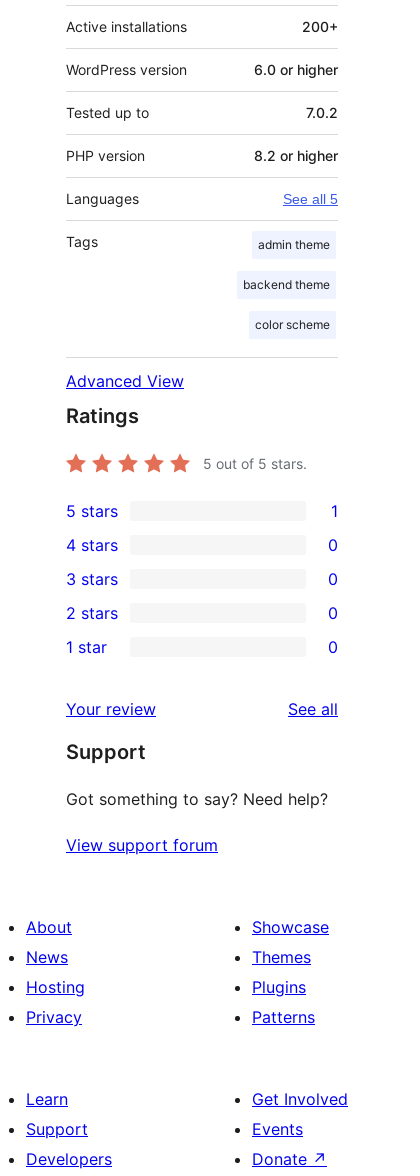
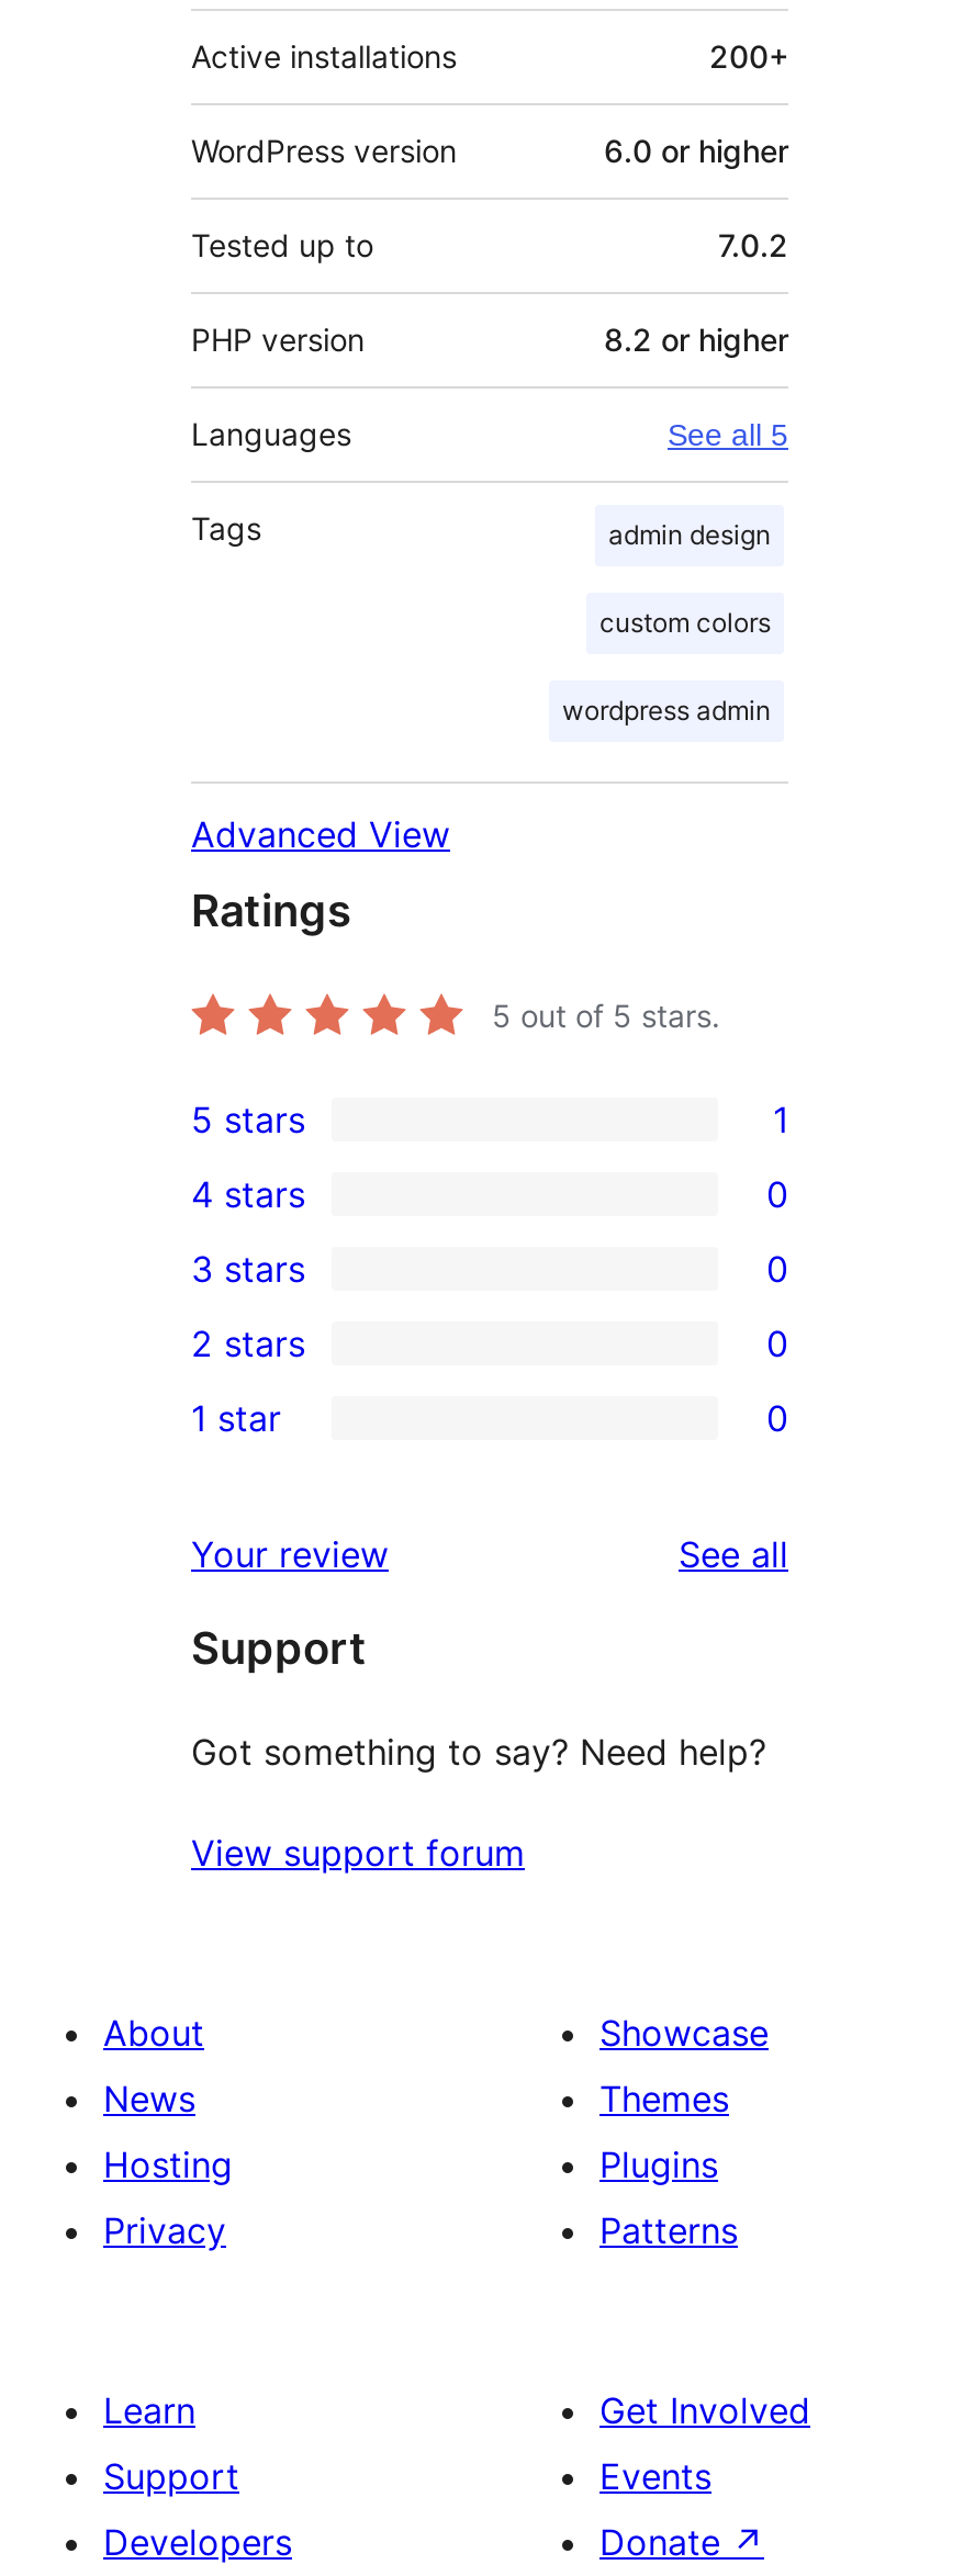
[258,237,330,252] admin theme -> [608,518,771,551] admin design
[243,277,330,292] backend theme -> [599,606,771,639] custom colors
[255,317,330,332] color scheme -> [562,693,771,726] wordpress admin

